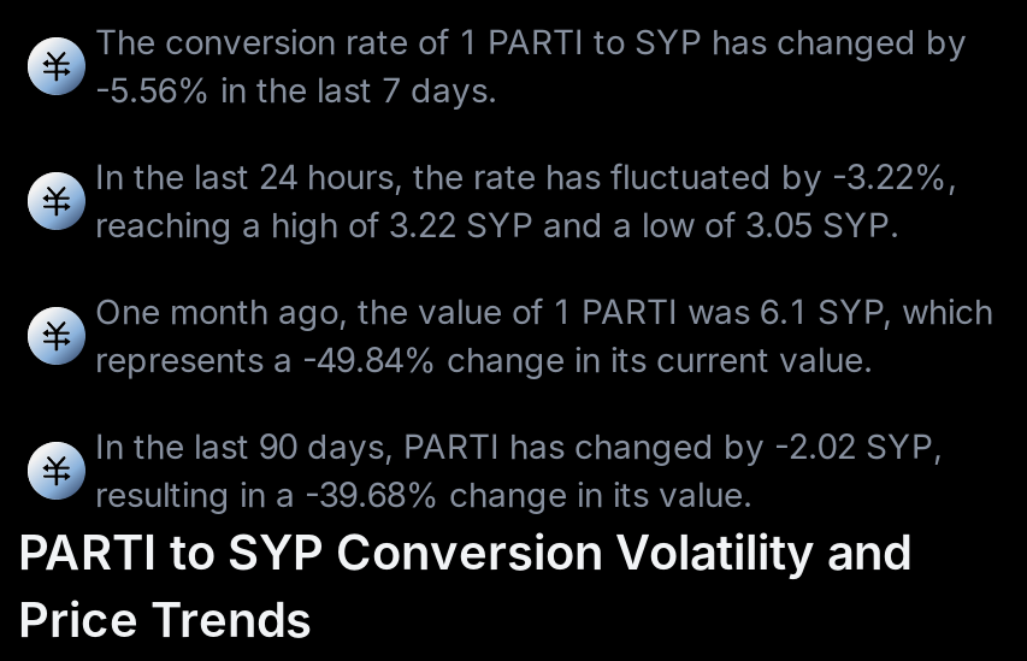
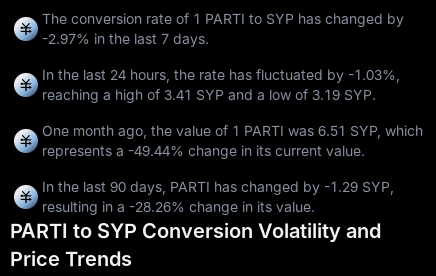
[95,70,497,111] -5.56% in the last 7 days. -> [42,30,209,47] -2.97% in the last 7 days.
[95,156,957,197] In the last 24 hours, the rate has fluctuated by -3.22%, -> [42,66,400,83] In the last 24 hours, the rate has fluctuated by -1.03%,
[95,204,899,245] reaching a high of 3.22 SYP and a low of 3.05 SYP. -> [42,86,376,103] reaching a high of 3.41 SYP and a low of 3.19 SYP.
[95,291,993,332] One month ago, the value of 1 PARTI was 6.1 SYP, which -> [42,122,423,139] One month ago, the value of 1 PARTI was 6.51 SYP, which
[95,339,873,380] represents a -49.84% change in its current value. -> [42,142,365,159] represents a -49.44% change in its current value.
[95,426,943,467] In the last 90 days, PARTI has changed by -2.02 SYP, -> [42,178,394,195] In the last 90 days, PARTI has changed by -1.29 SYP,
[95,474,752,515] resulting in a -39.68% change in its value. -> [42,198,315,215] resulting in a -28.26% change in its value.

